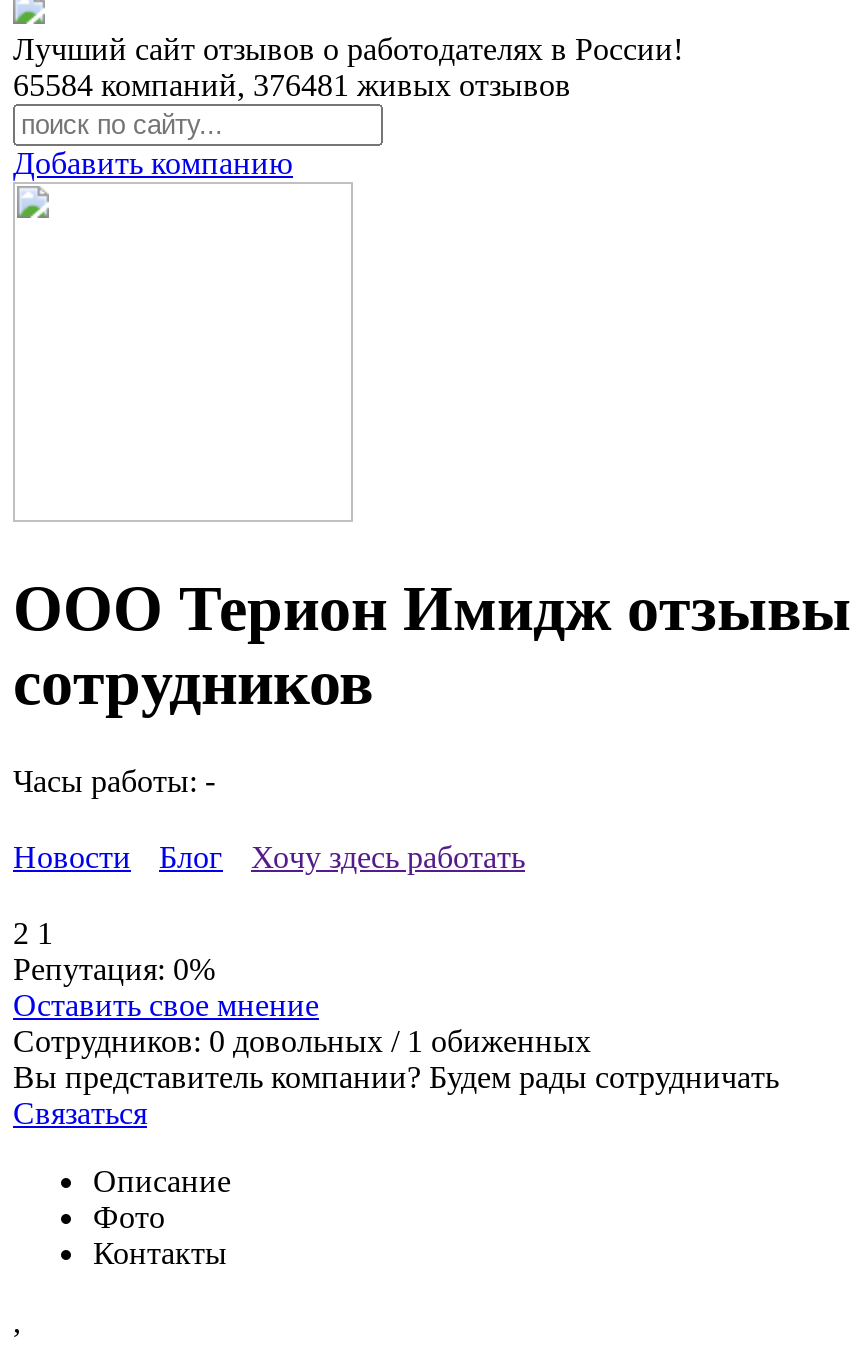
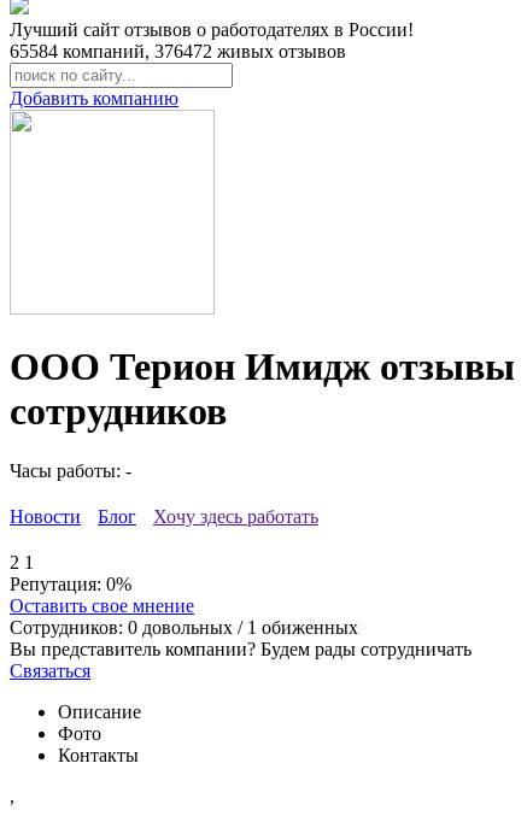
[13,68,571,102] 65584 компаний, 376481живых отзывов -> [10,41,346,61] 65584 компаний, 376472живых отзывов

